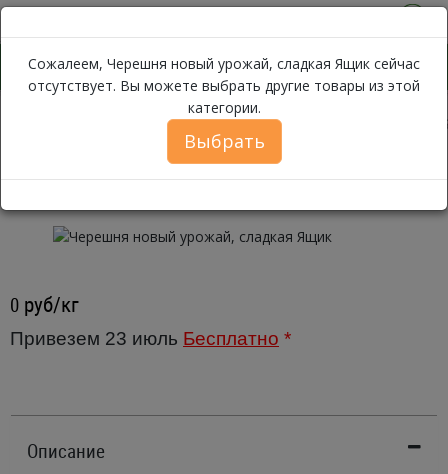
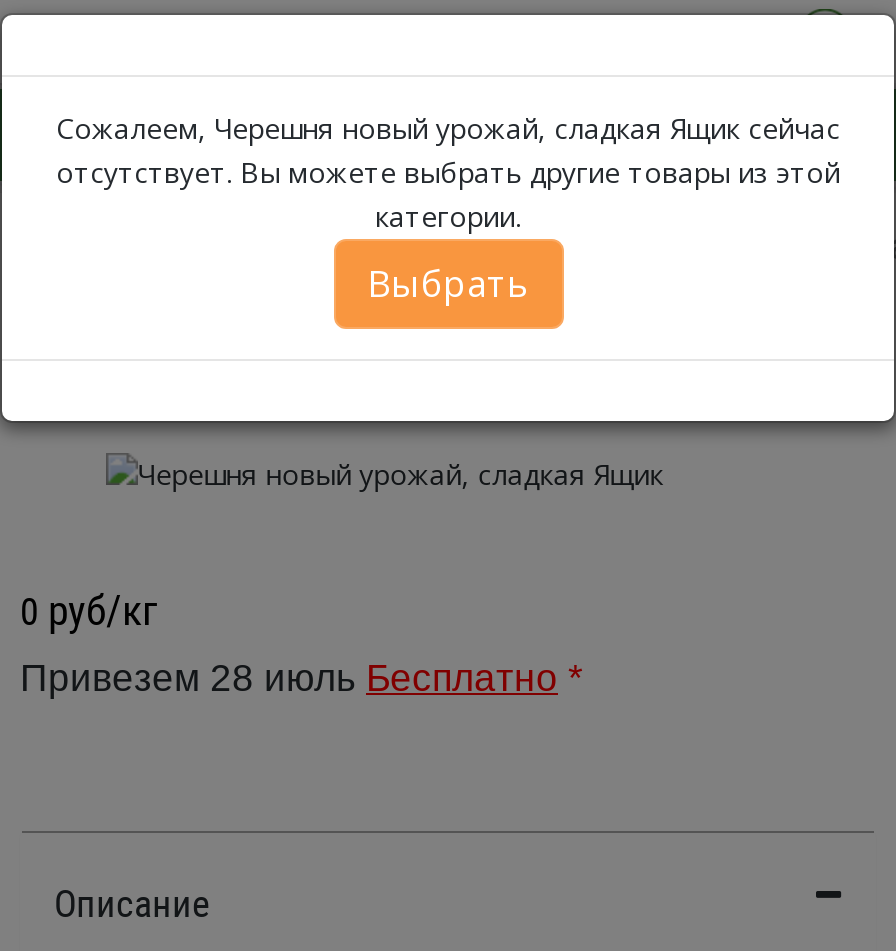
[10,328,291,349] Привезем 23 июль Бесплатно * -> [20,657,582,699] Привезем 28 июль Бесплатно *

